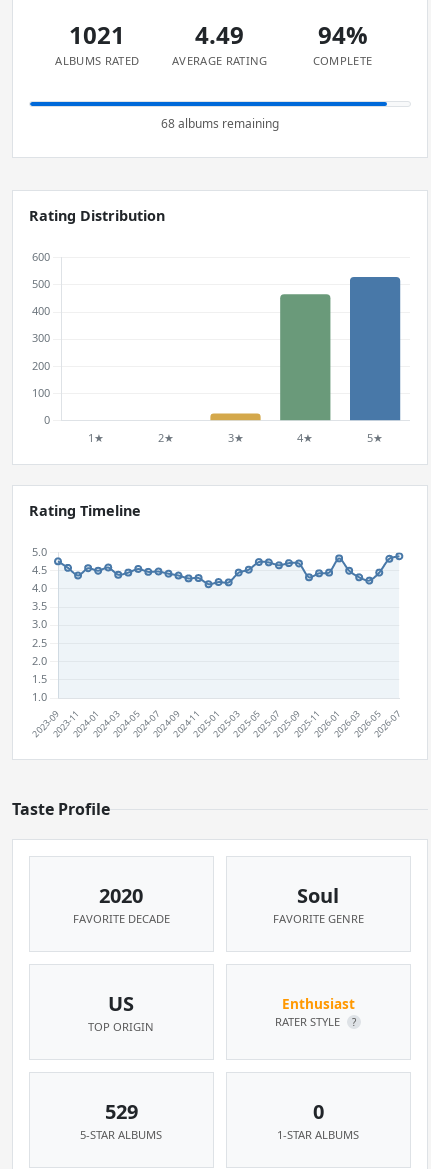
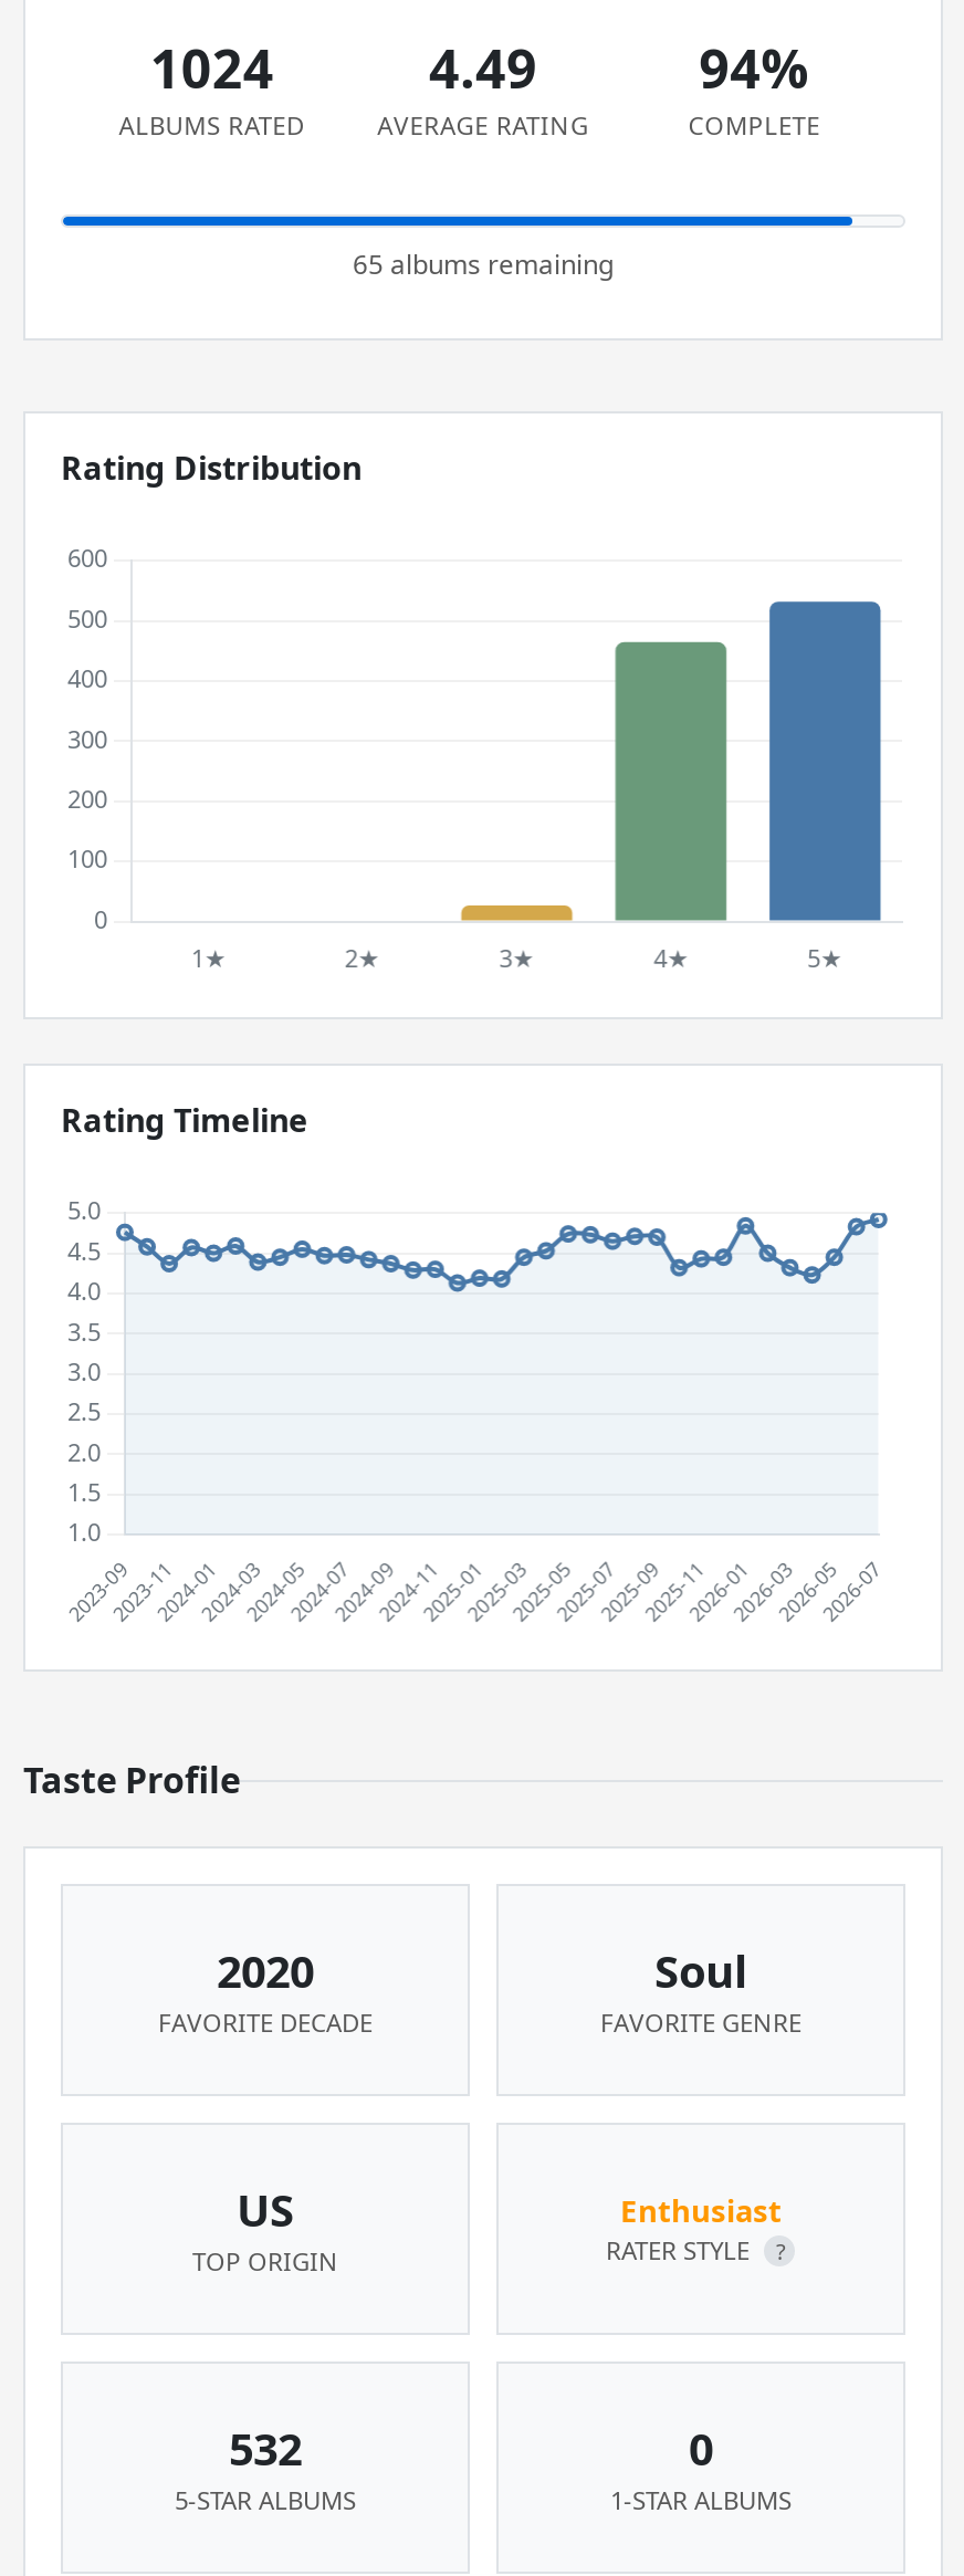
[69,18,125,51] 1021 -> [150,31,274,104] 1024
[161,115,279,132] 68 albums remaining -> [353,245,614,283] 65 albums remaining
[105,1098,138,1125] 529 -> [229,2419,302,2479] 532

